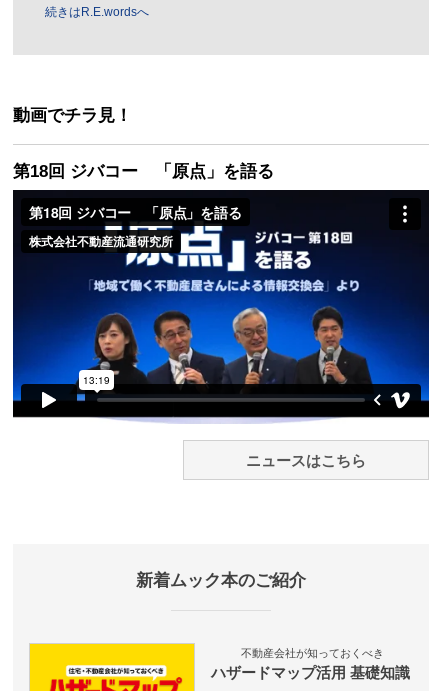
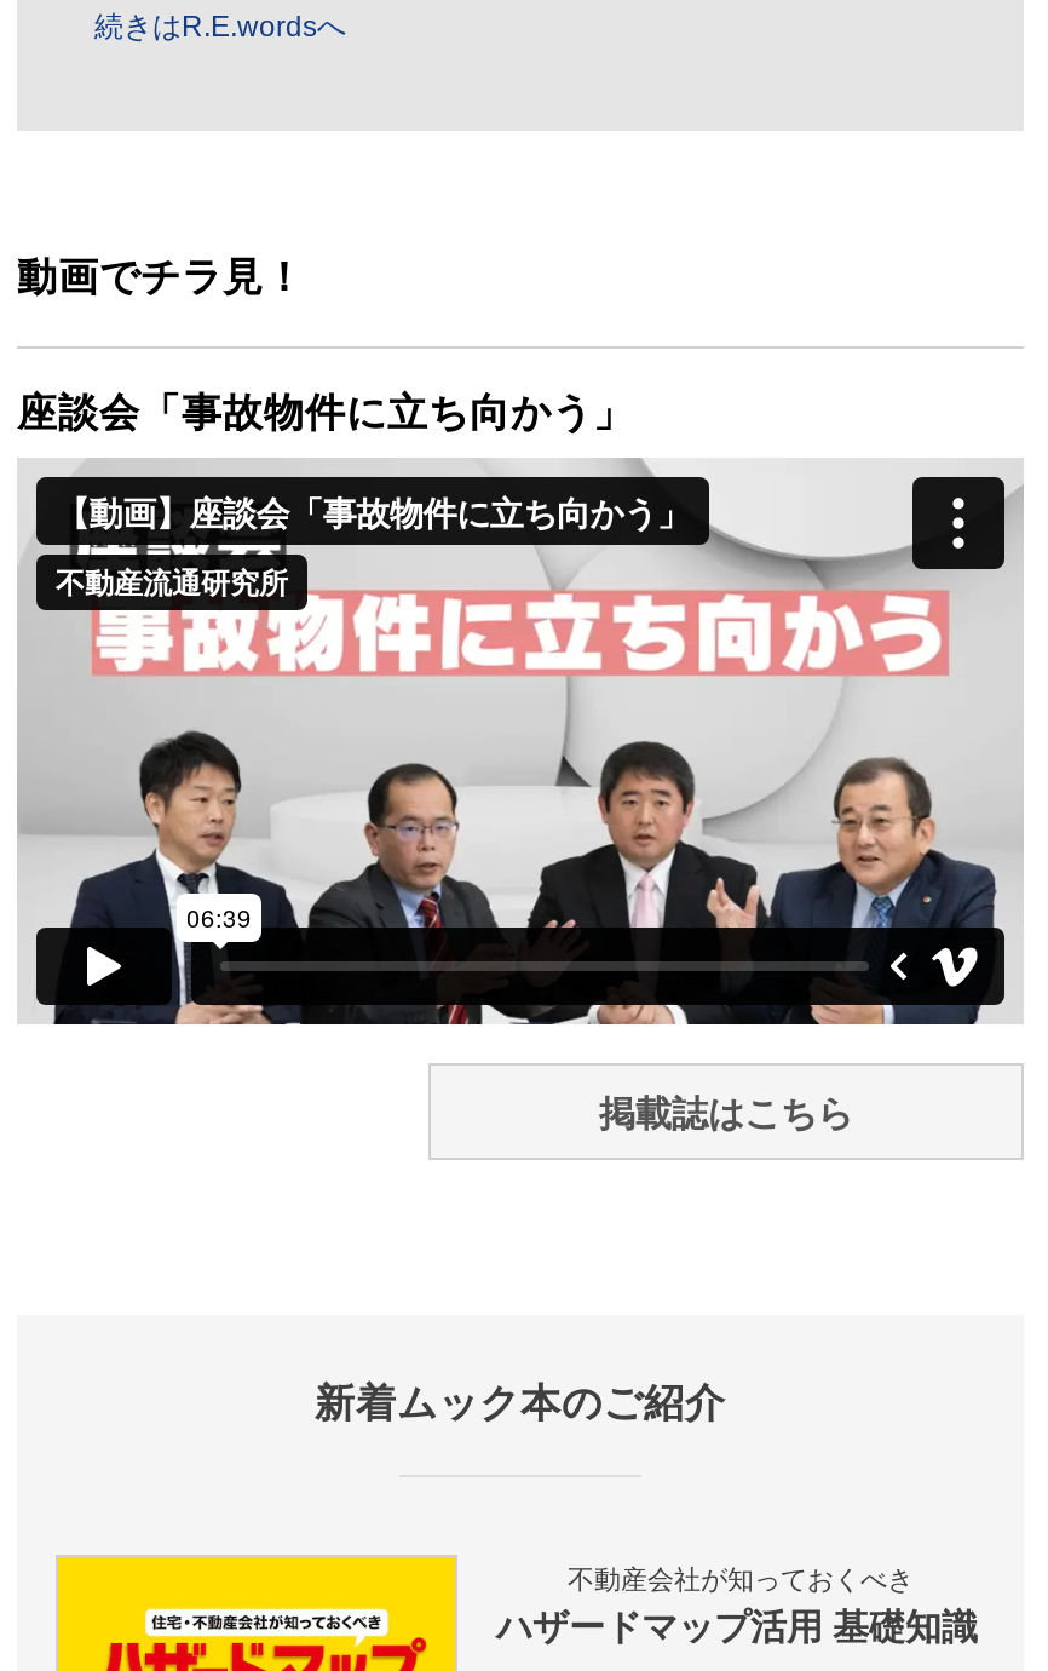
[13,162,274,181] 第18回 ジバコー 「原点」を語る -> [17,390,634,436] 座談会「事故物件に立ち向かう」
[12,189,430,469] [image] | ニュースはこちら -> [17,458,1024,1134] [image] | 掲載誌はこちら

